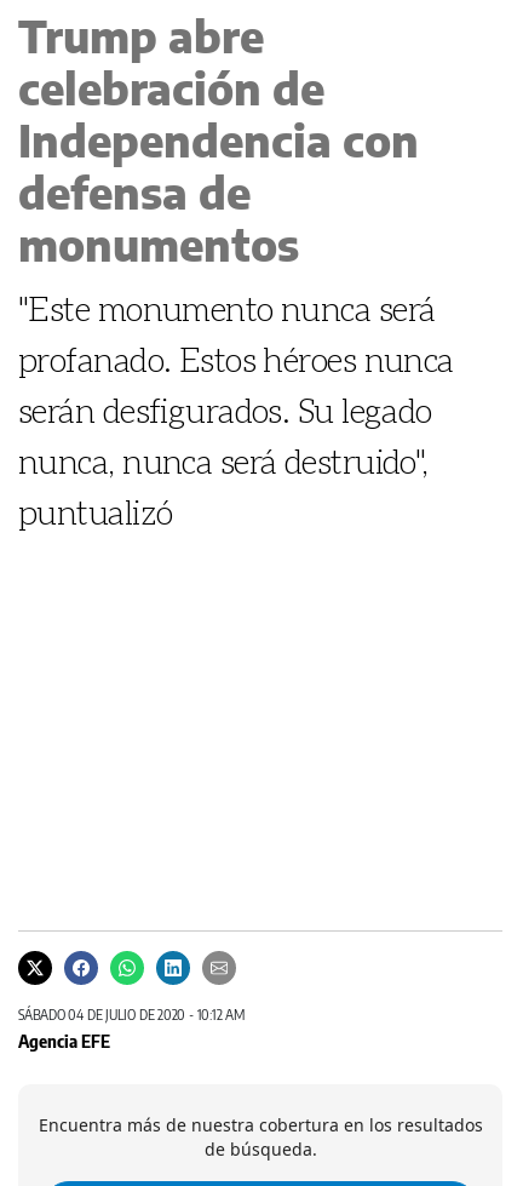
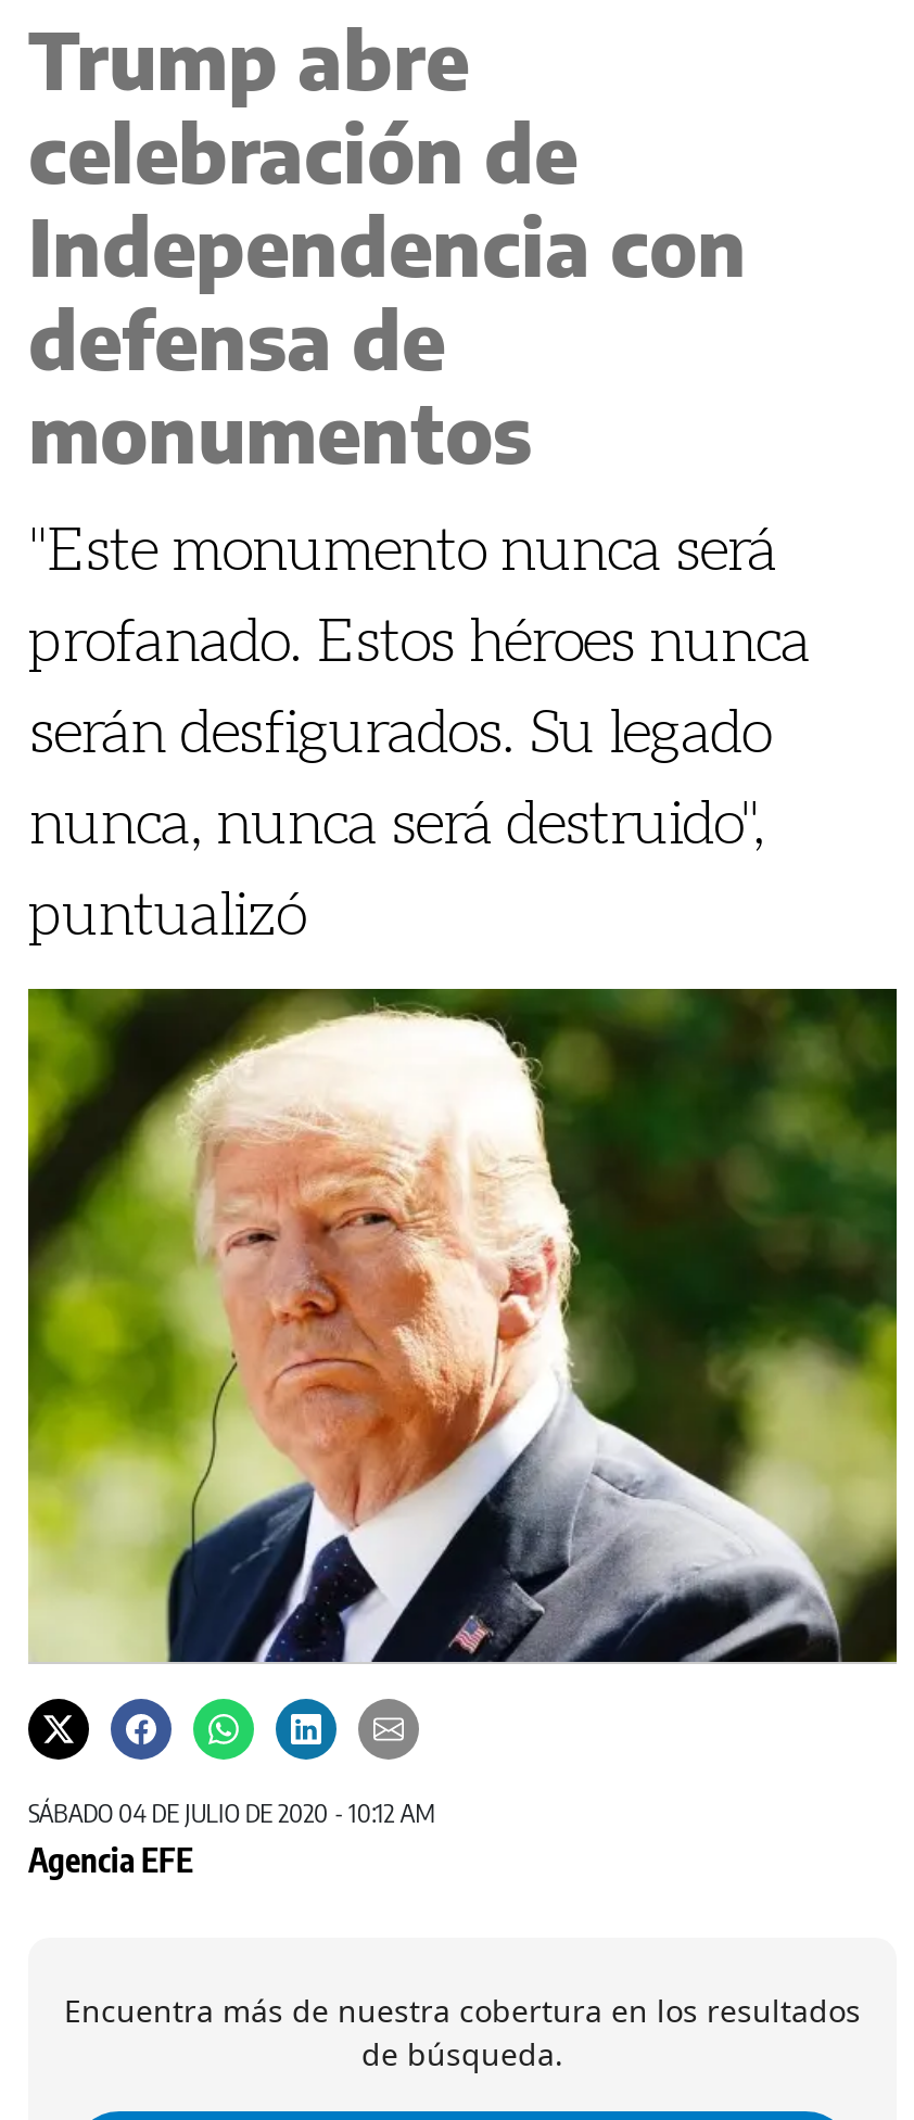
none -> [26,987,899,1664] [image]

